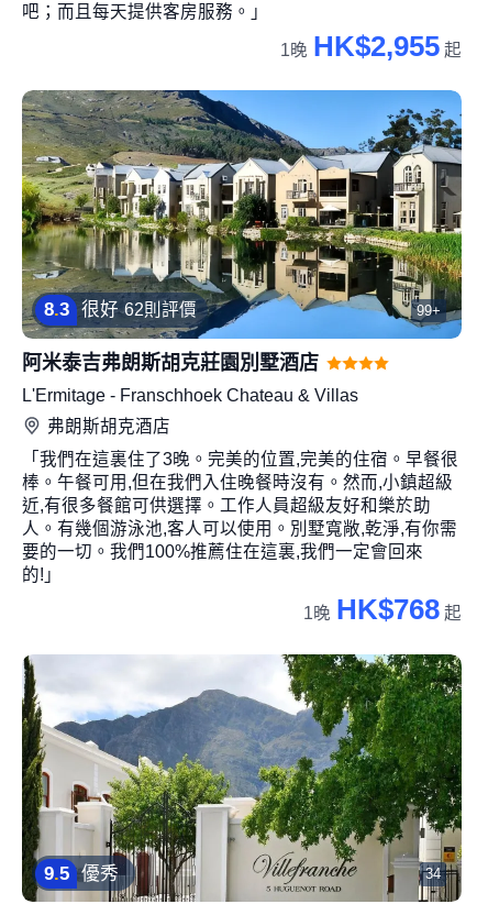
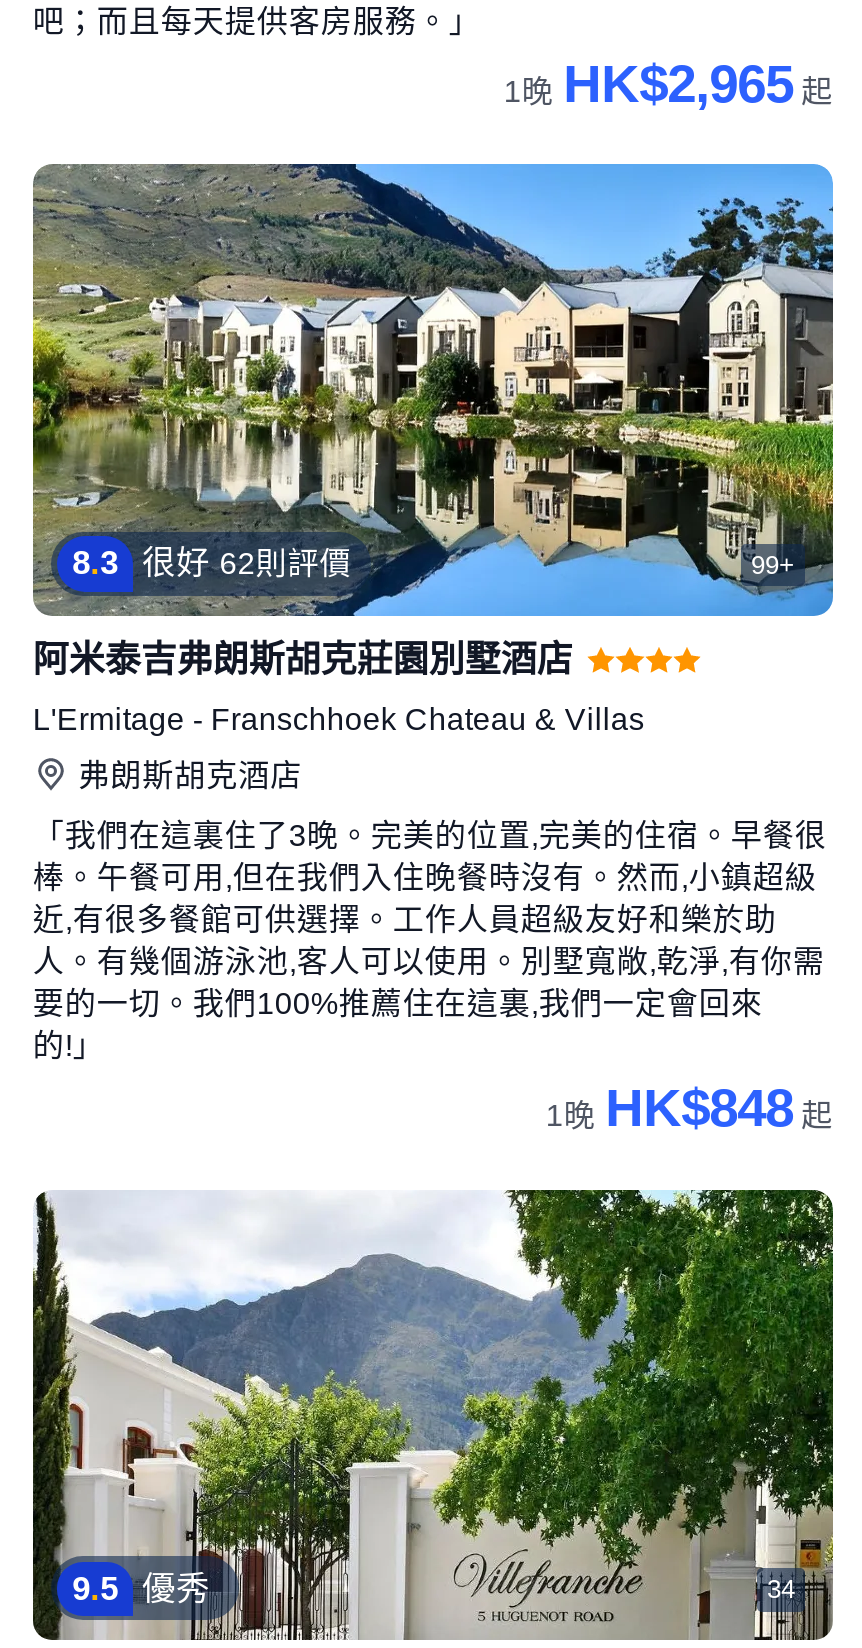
[281,29,462,62] 1晚 HK$2,955起 -> [504,53,833,113] 1晚 HK$2,965起
[304,593,462,626] 1晚 HK$768起 -> [546,1078,833,1138] 1晚 HK$848起

